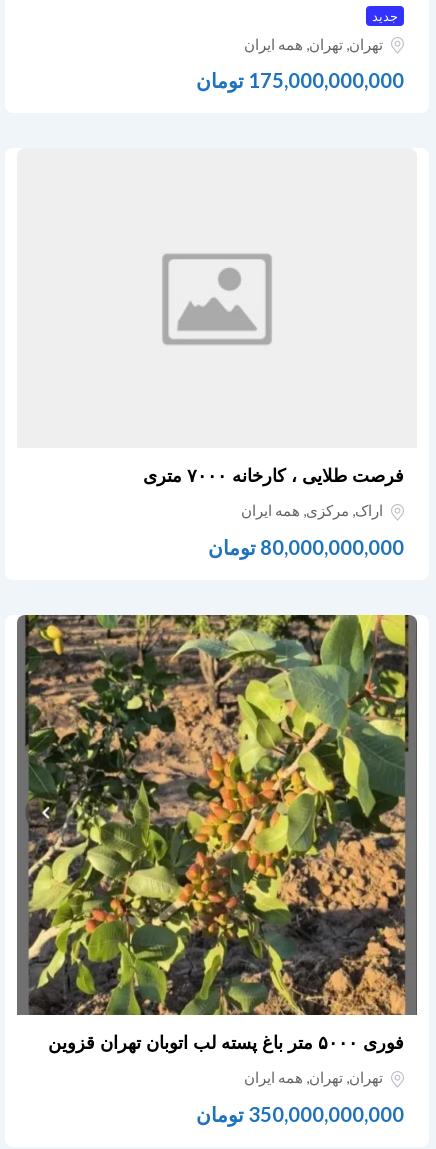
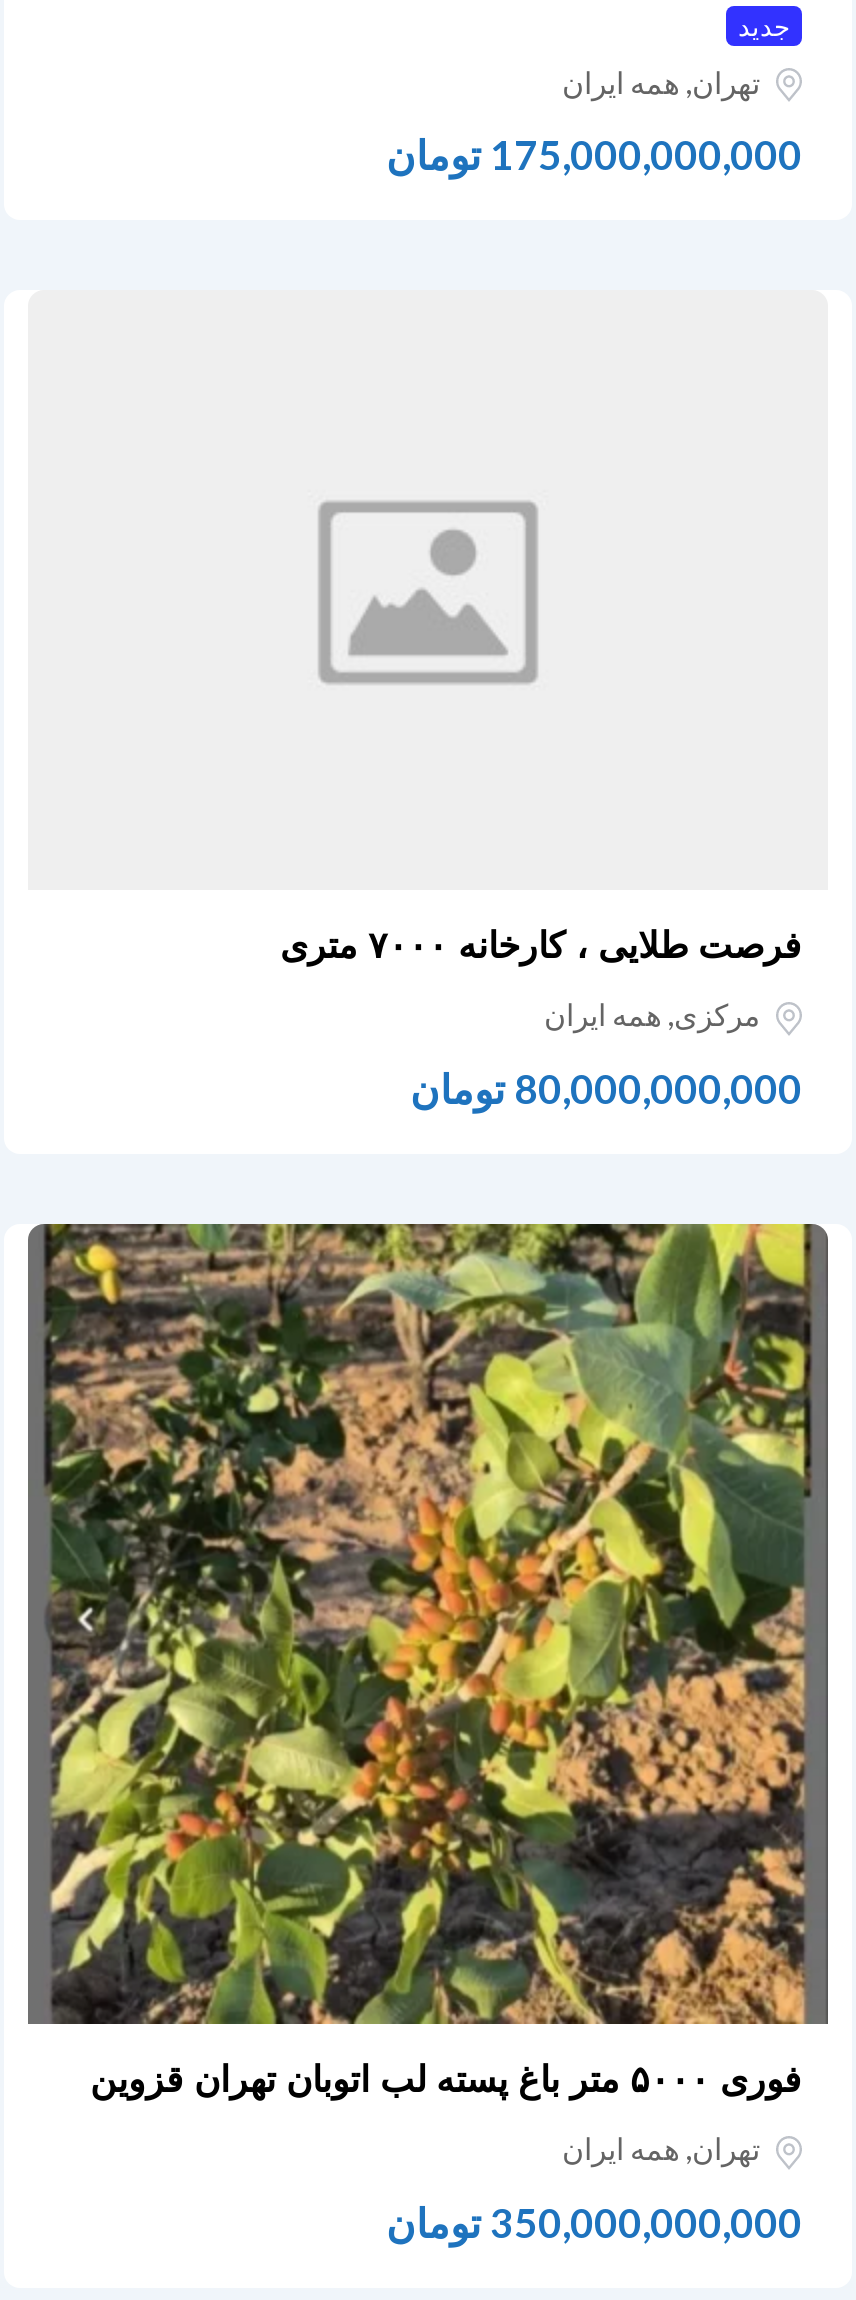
[244,34,383,52] تهران, تهران, همه ایران -> [562,63,760,99] تهران, همه ایران
[241,501,383,519] اراک, مرکزی, همه ایران -> [544,996,760,1032] مرکزی, همه ایران
[244,1068,383,1086] تهران, تهران, همه ایران -> [562,2130,760,2166] تهران, همه ایران

